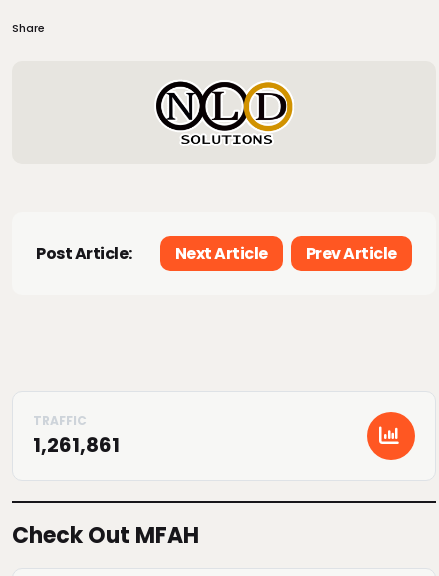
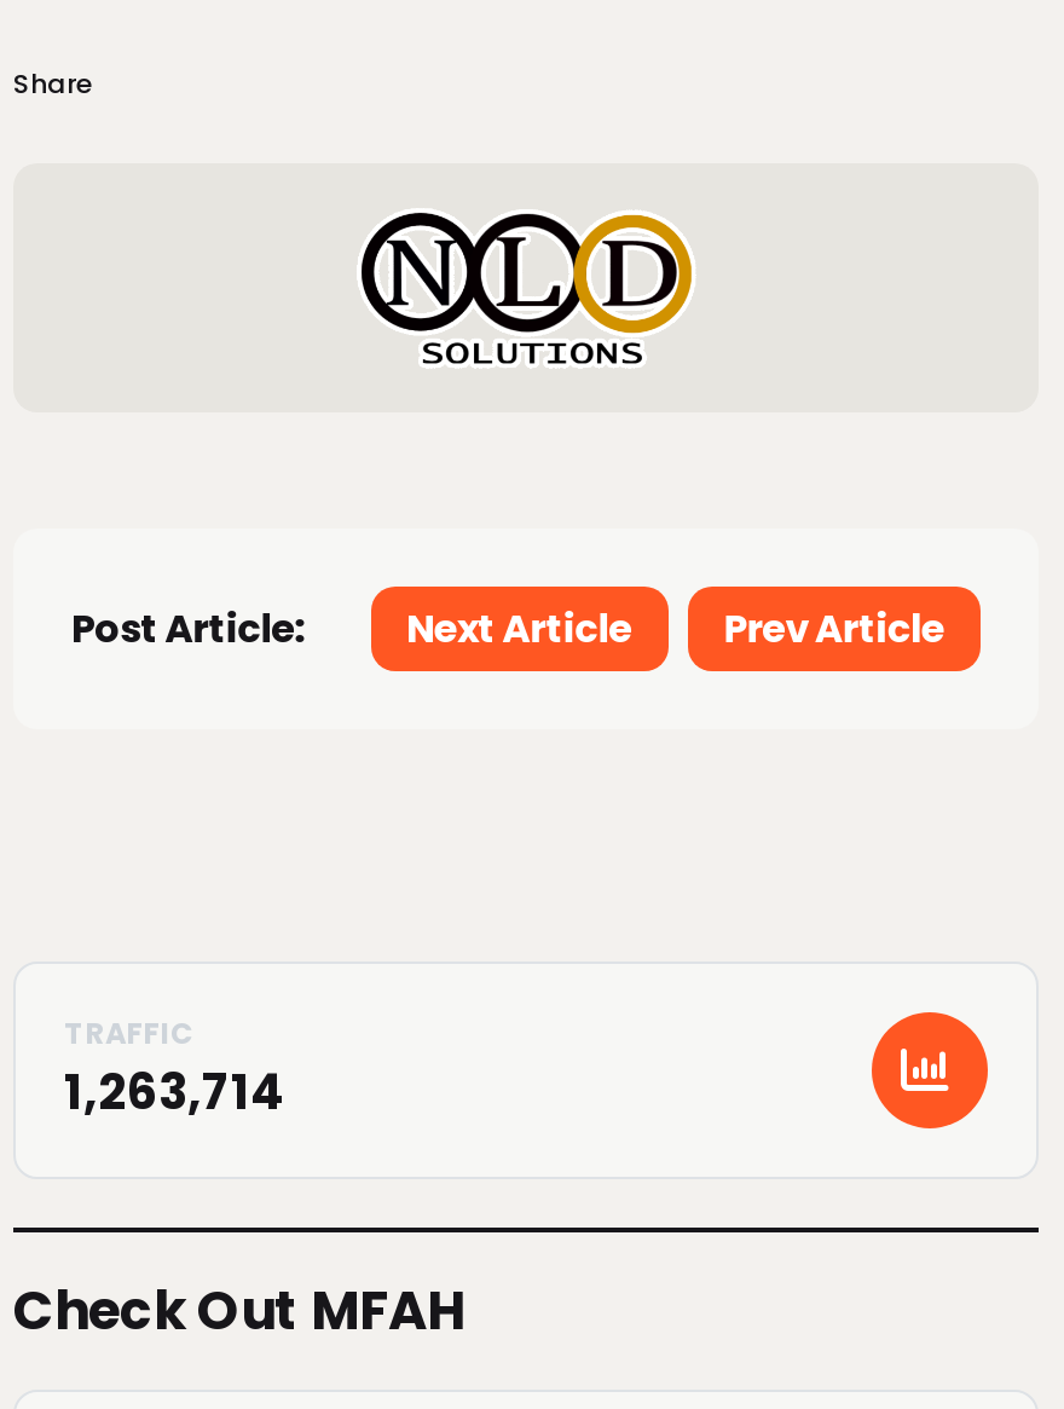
[33,431,120,459] 1,261,861 -> [64,1059,284,1127] 1,263,714

